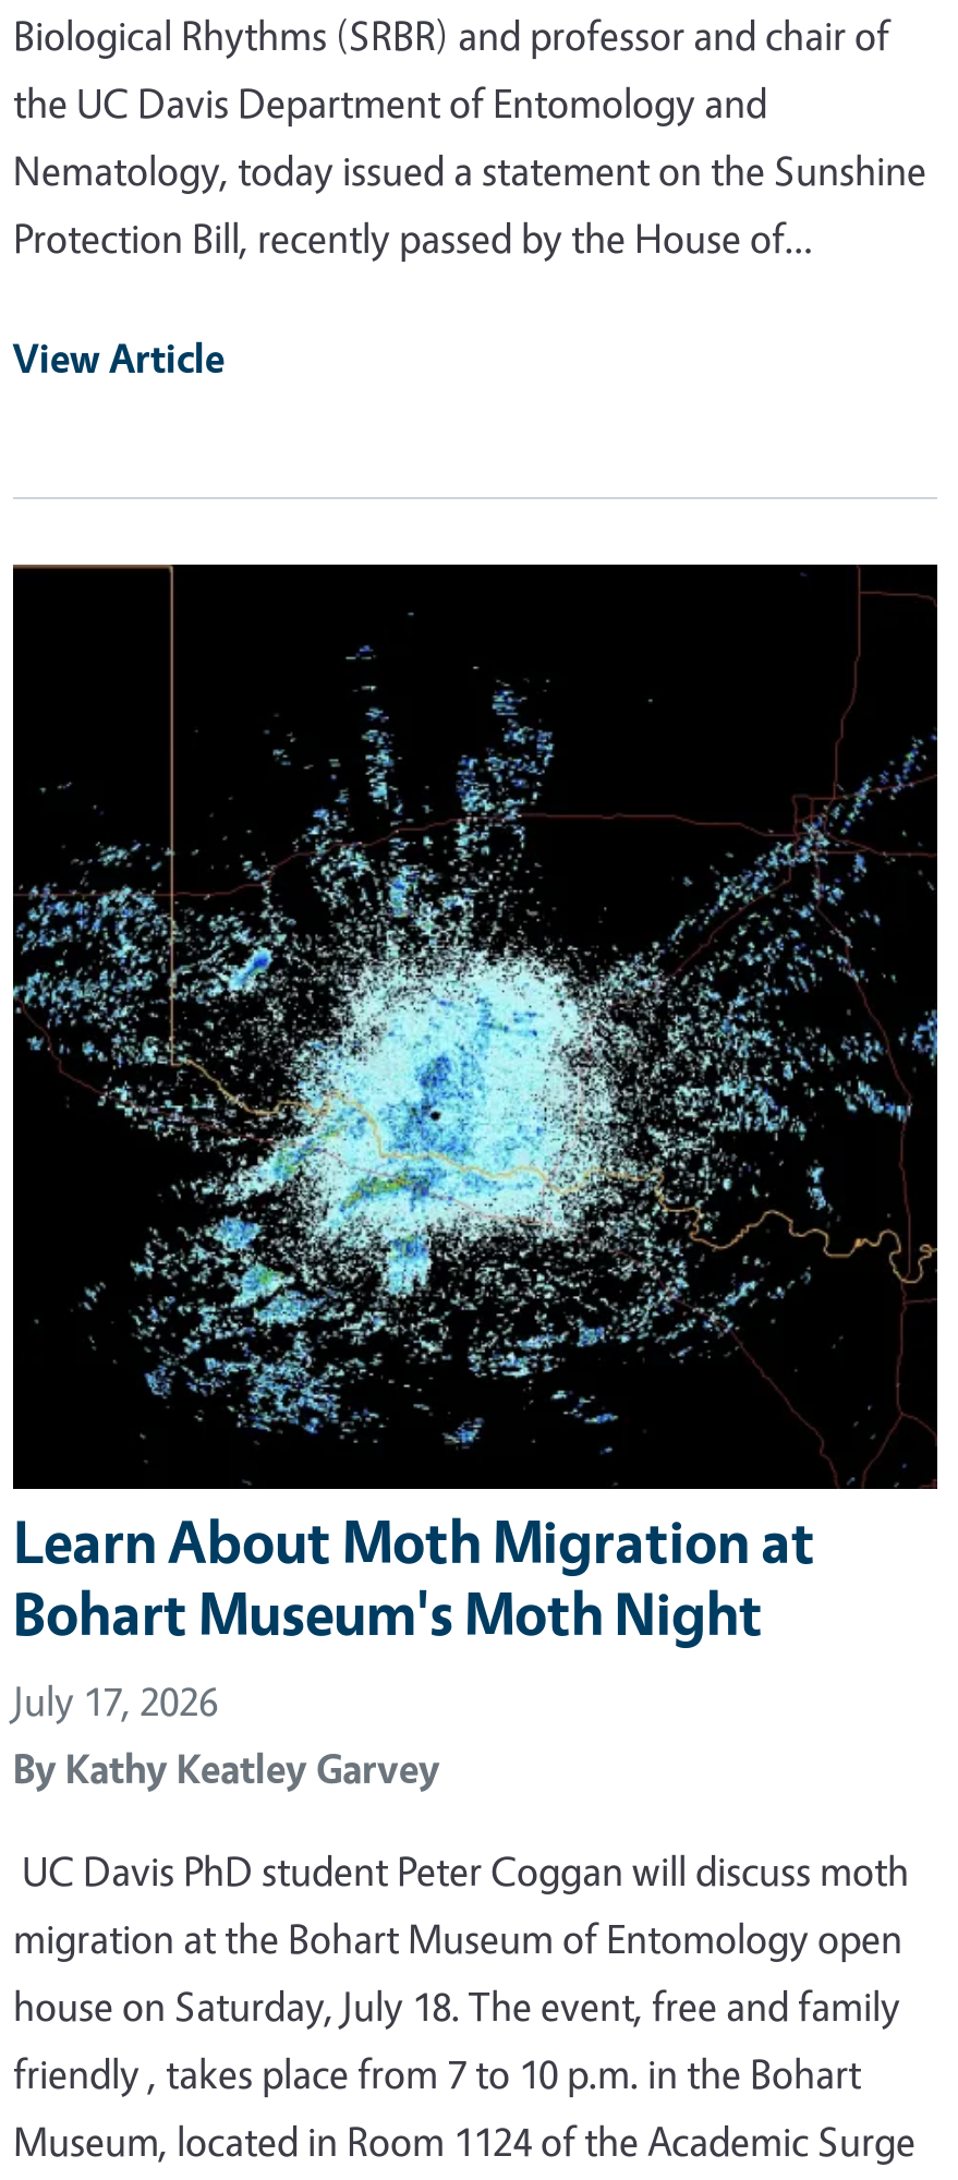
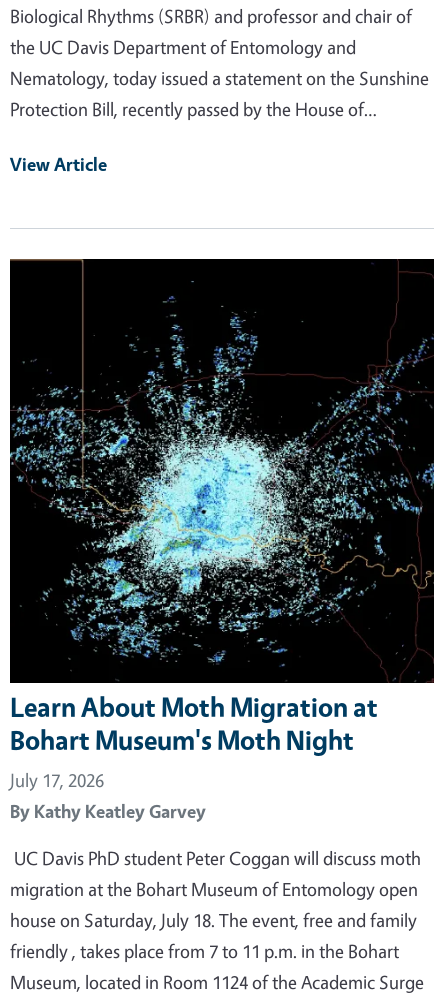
[13,2048,861,2100] friendly , takes place from 7 to 10 p.m. in the Bohart -> [10,939,399,963] friendly , takes place from 7 to 11 p.m. in the Bohart

